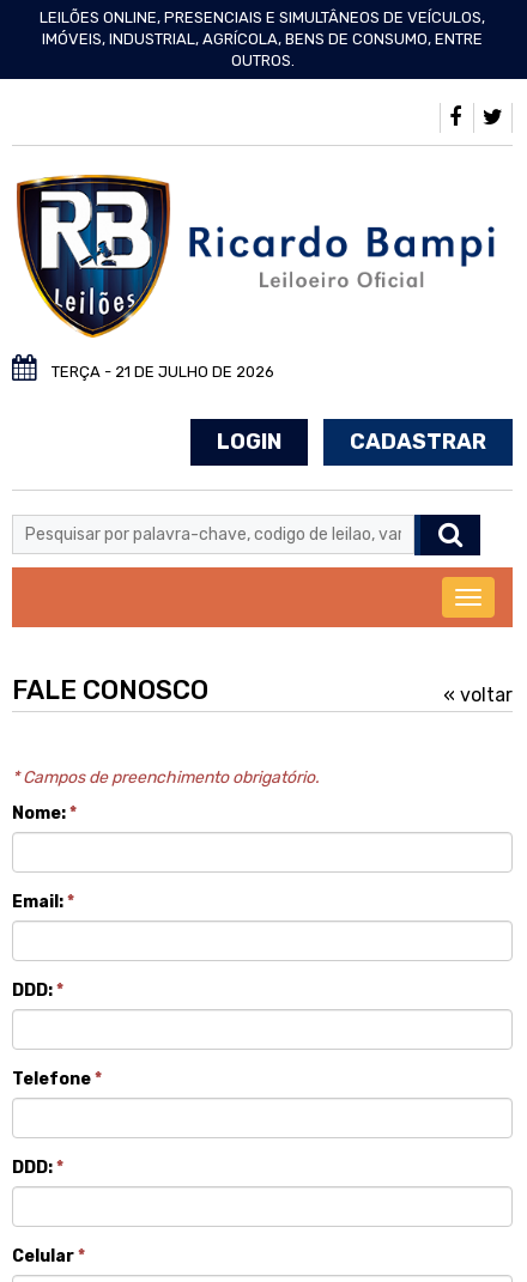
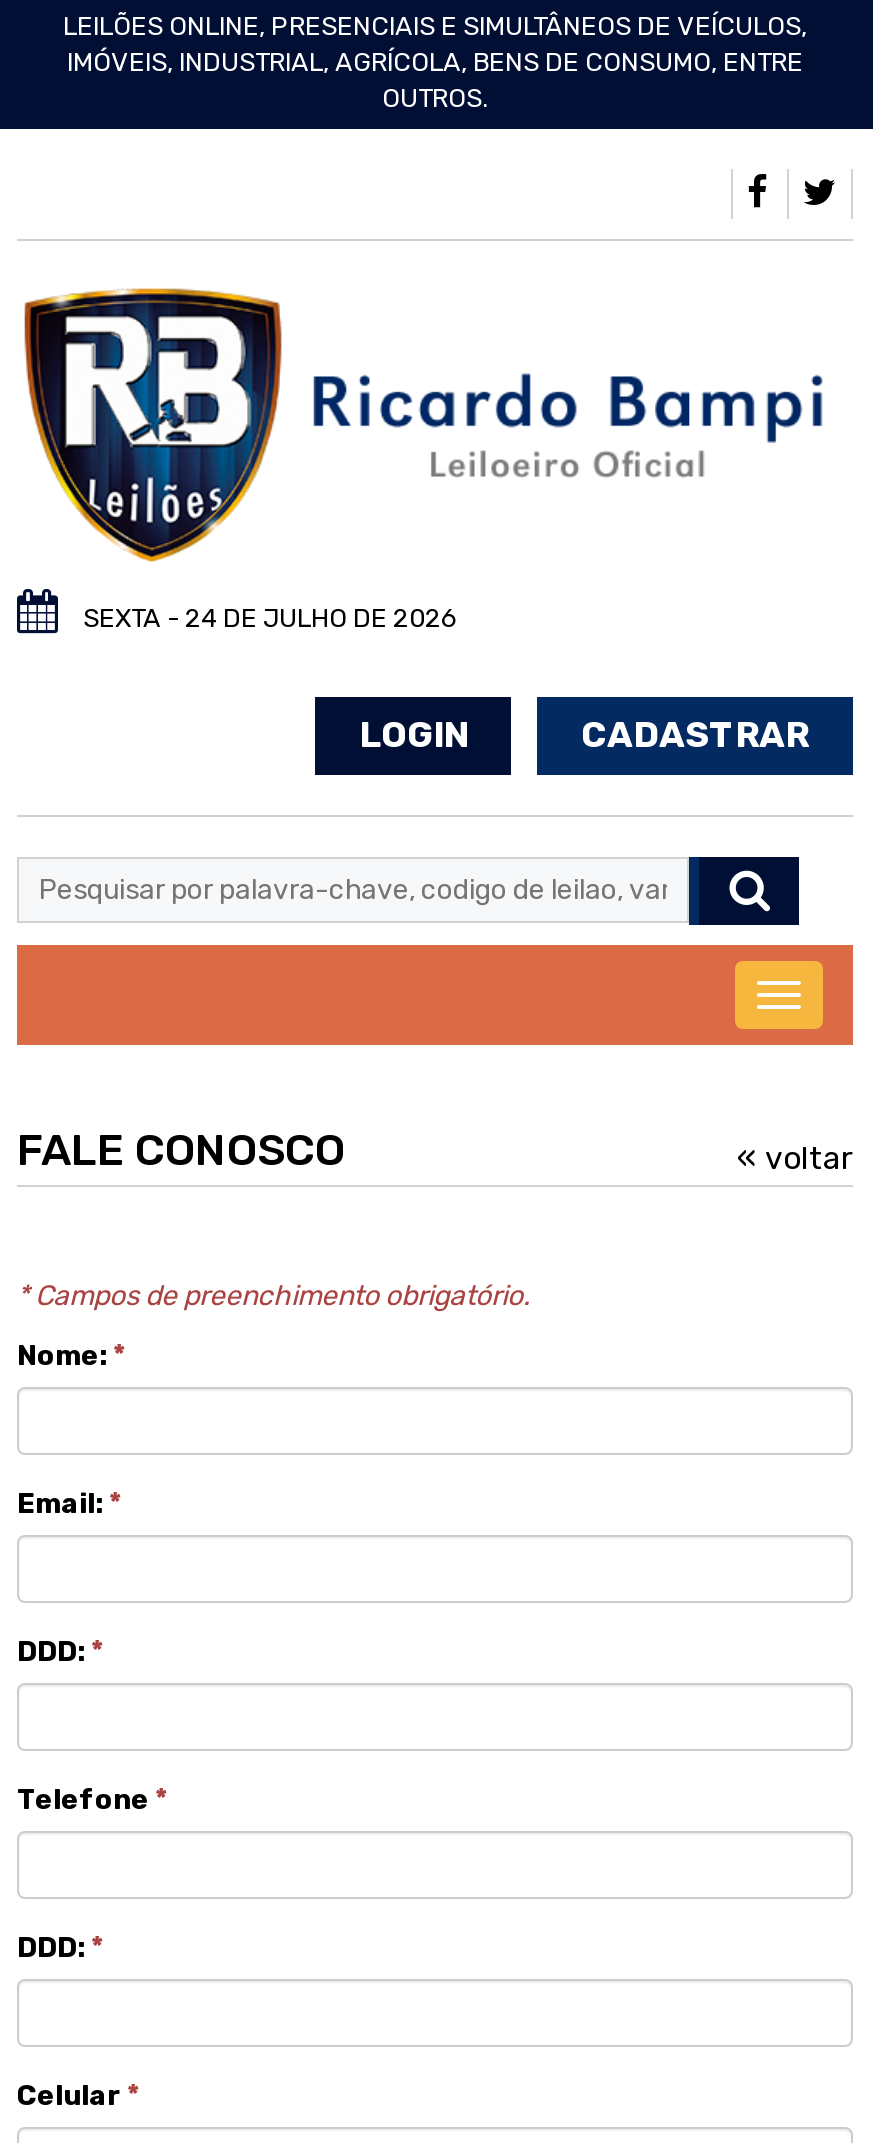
[48,363,274,381] TERÇA - 21 DE JULHO DE 2026 -> [77,604,457,634] SEXTA - 24 DE JULHO DE 2026

